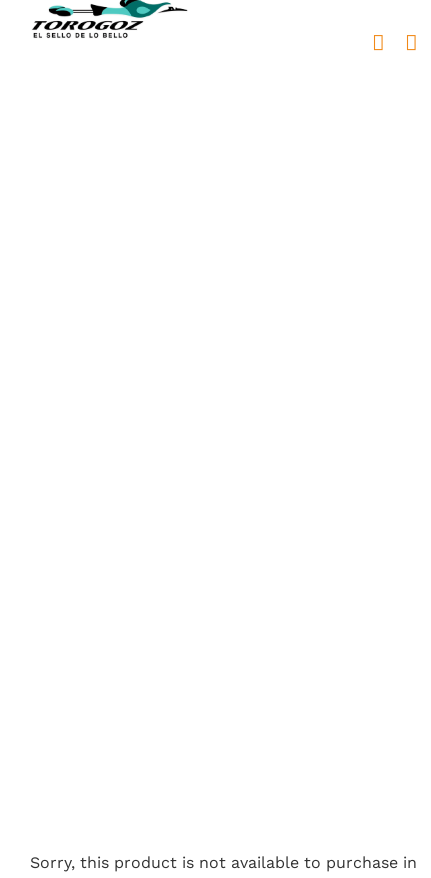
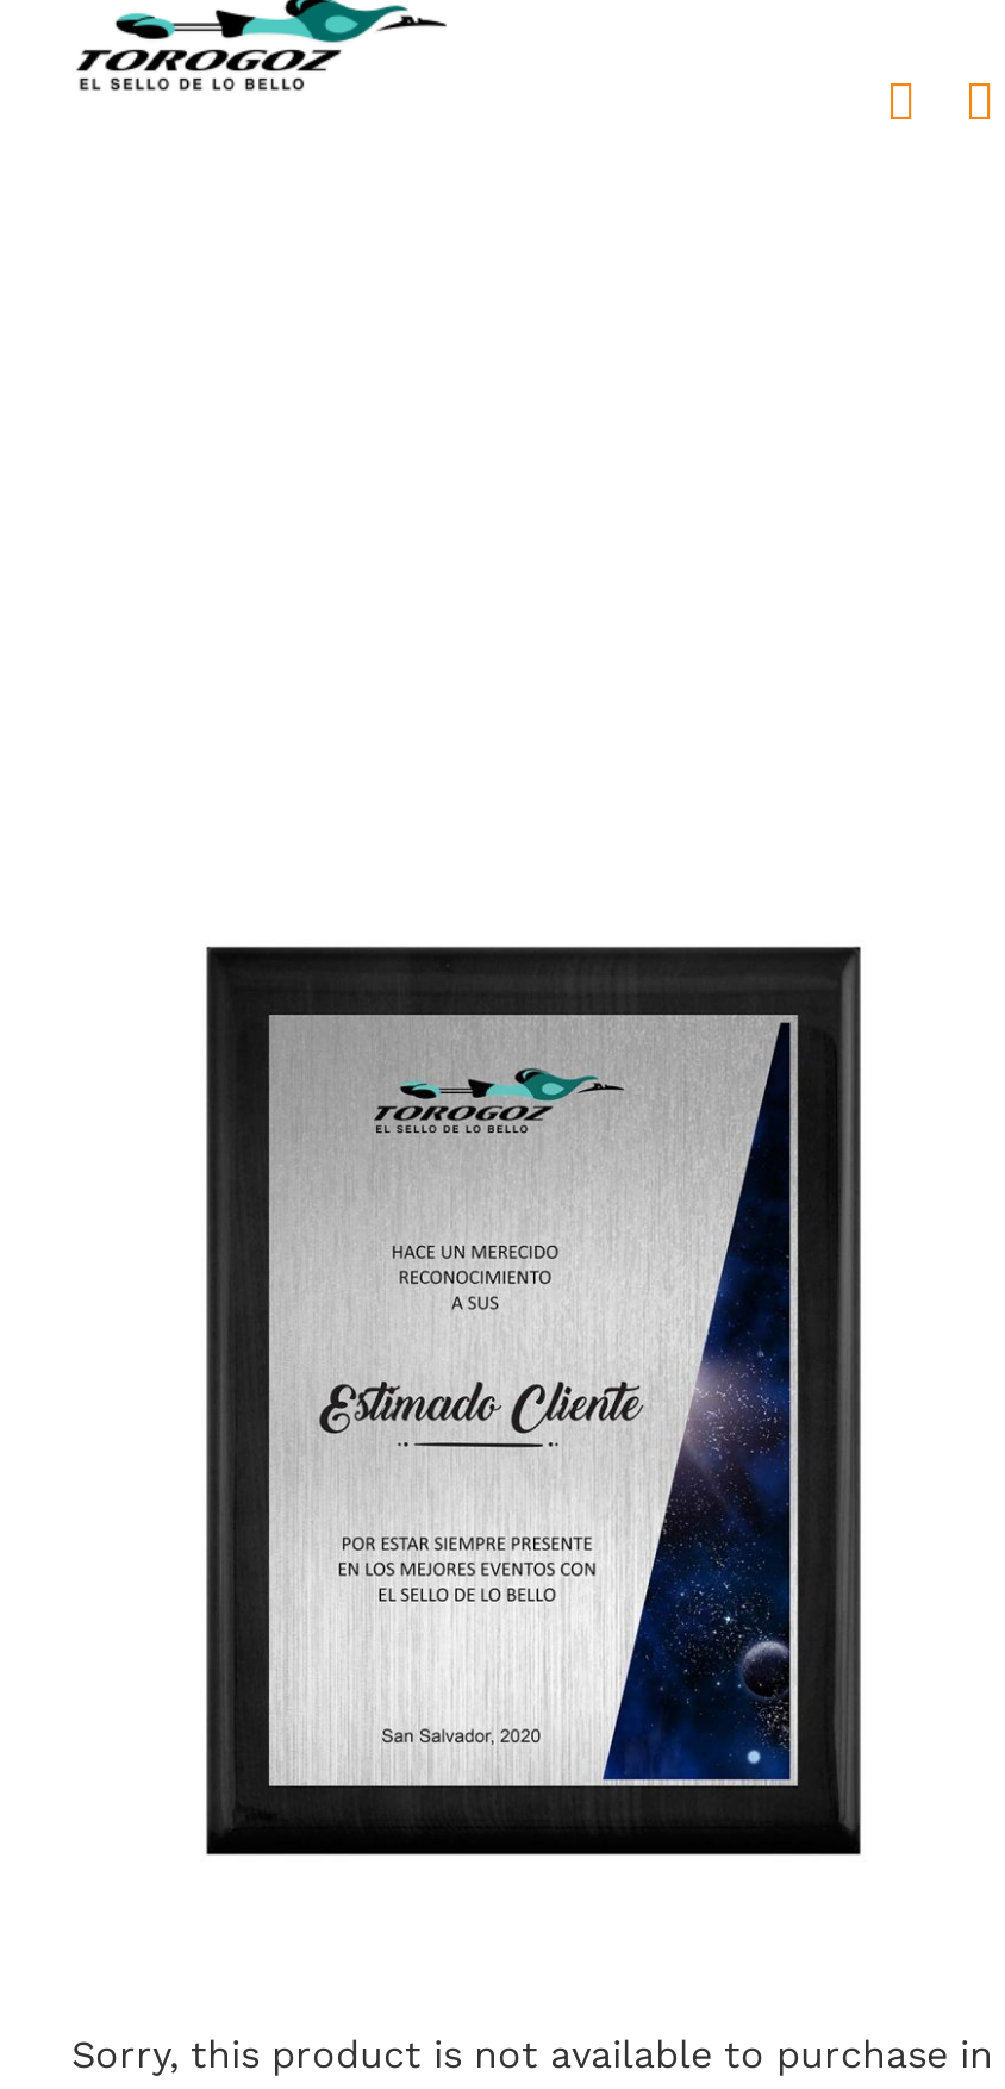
none -> [205,943,862,1858] [image]

